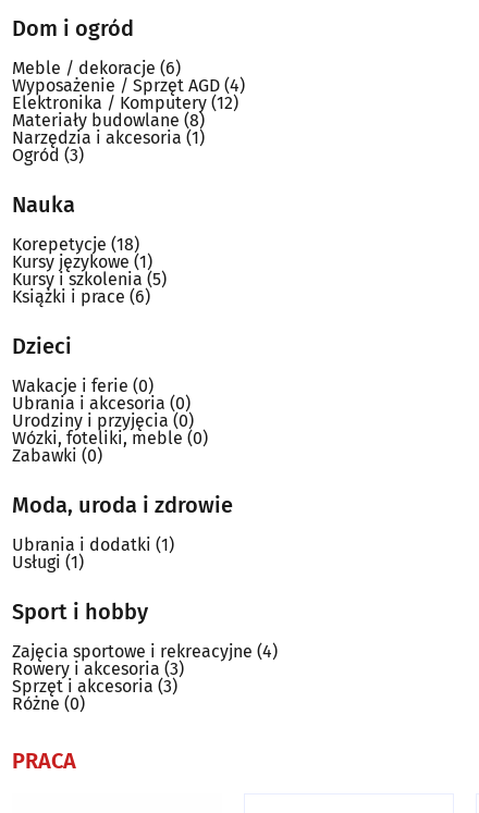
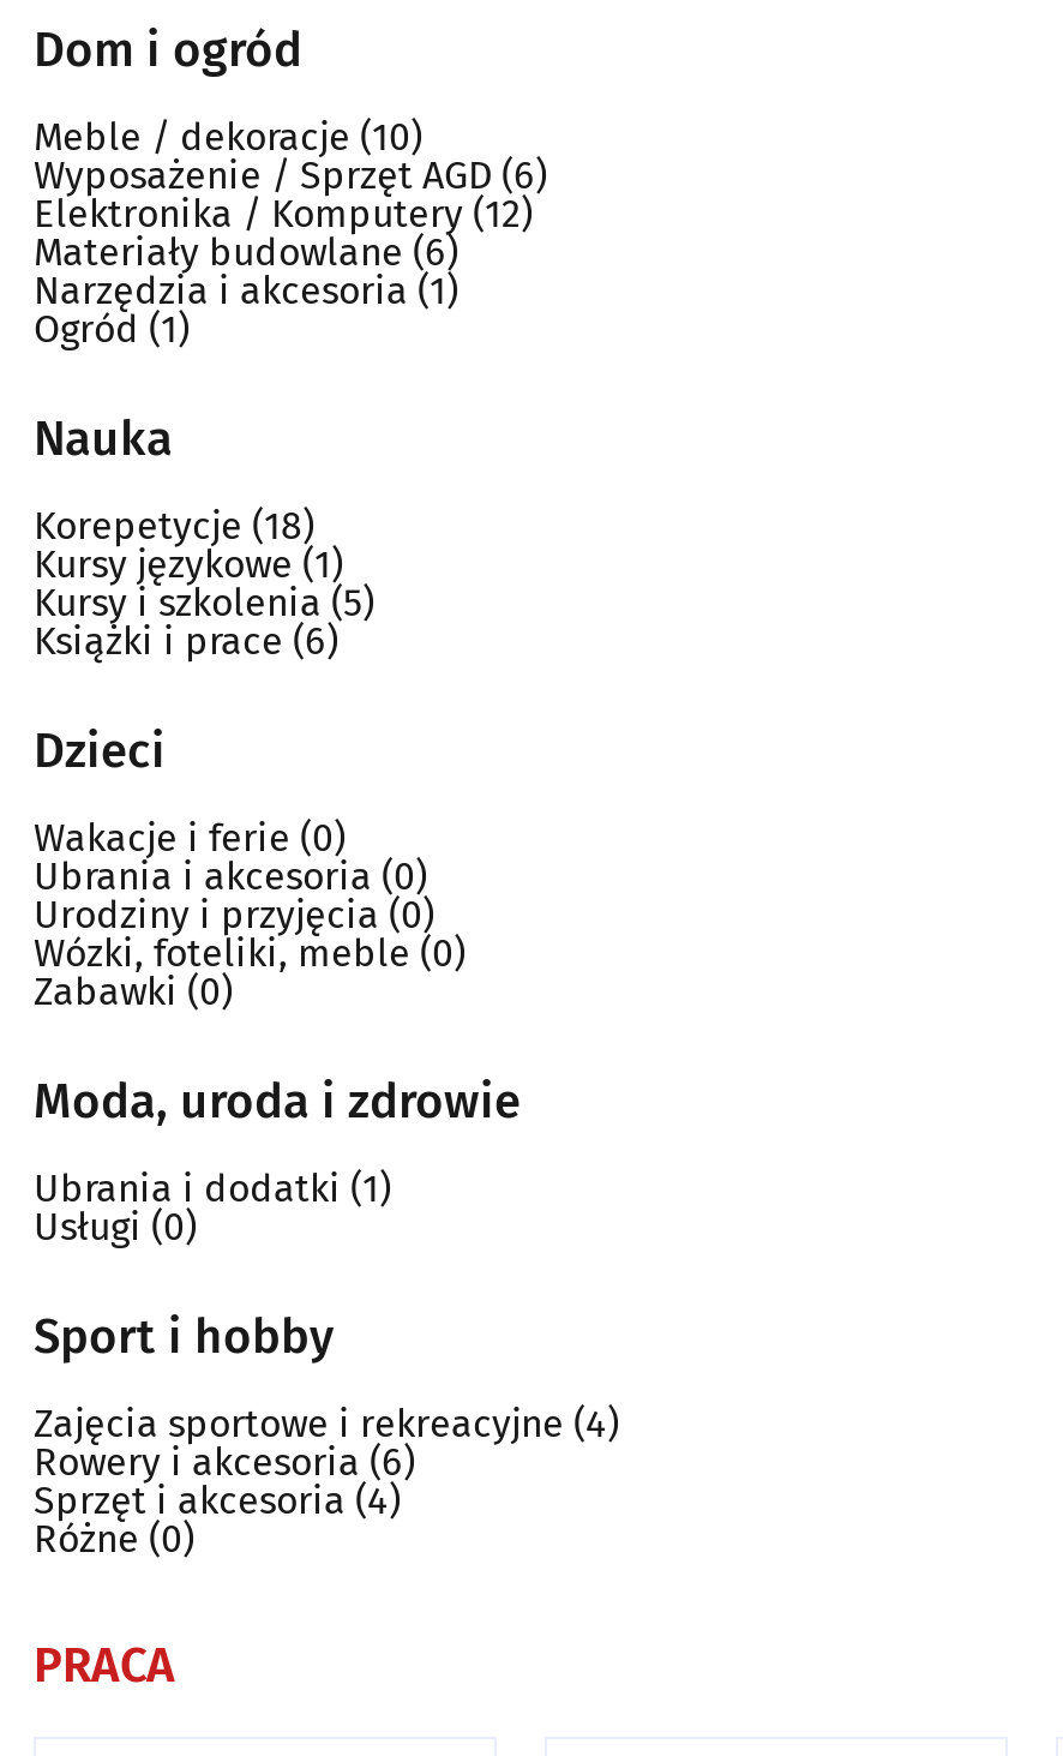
[12,58,181,79] Meble / dekoracje (6) -> [34,113,422,158] Meble / dekoracje (10)
[12,76,245,96] Wyposażenie / Sprzęt AGD (4) -> [34,151,547,197] Wyposażenie / Sprzęt AGD (6)
[12,110,205,131] Materiały budowlane(8) -> [34,228,458,274] Materiały budowlane(6)
[12,145,84,166] Ogród(3) -> [34,305,190,350] Ogród(1)
[12,552,84,573] Usługi(1) -> [34,1203,197,1248] Usługi(0)
[12,659,184,680] Rowery i akcesoria(3) -> [34,1438,415,1484] Rowery i akcesoria(6)
[12,676,177,697] Sprzęt i akcesoria(3) -> [34,1476,401,1522] Sprzęt i akcesoria(4)

